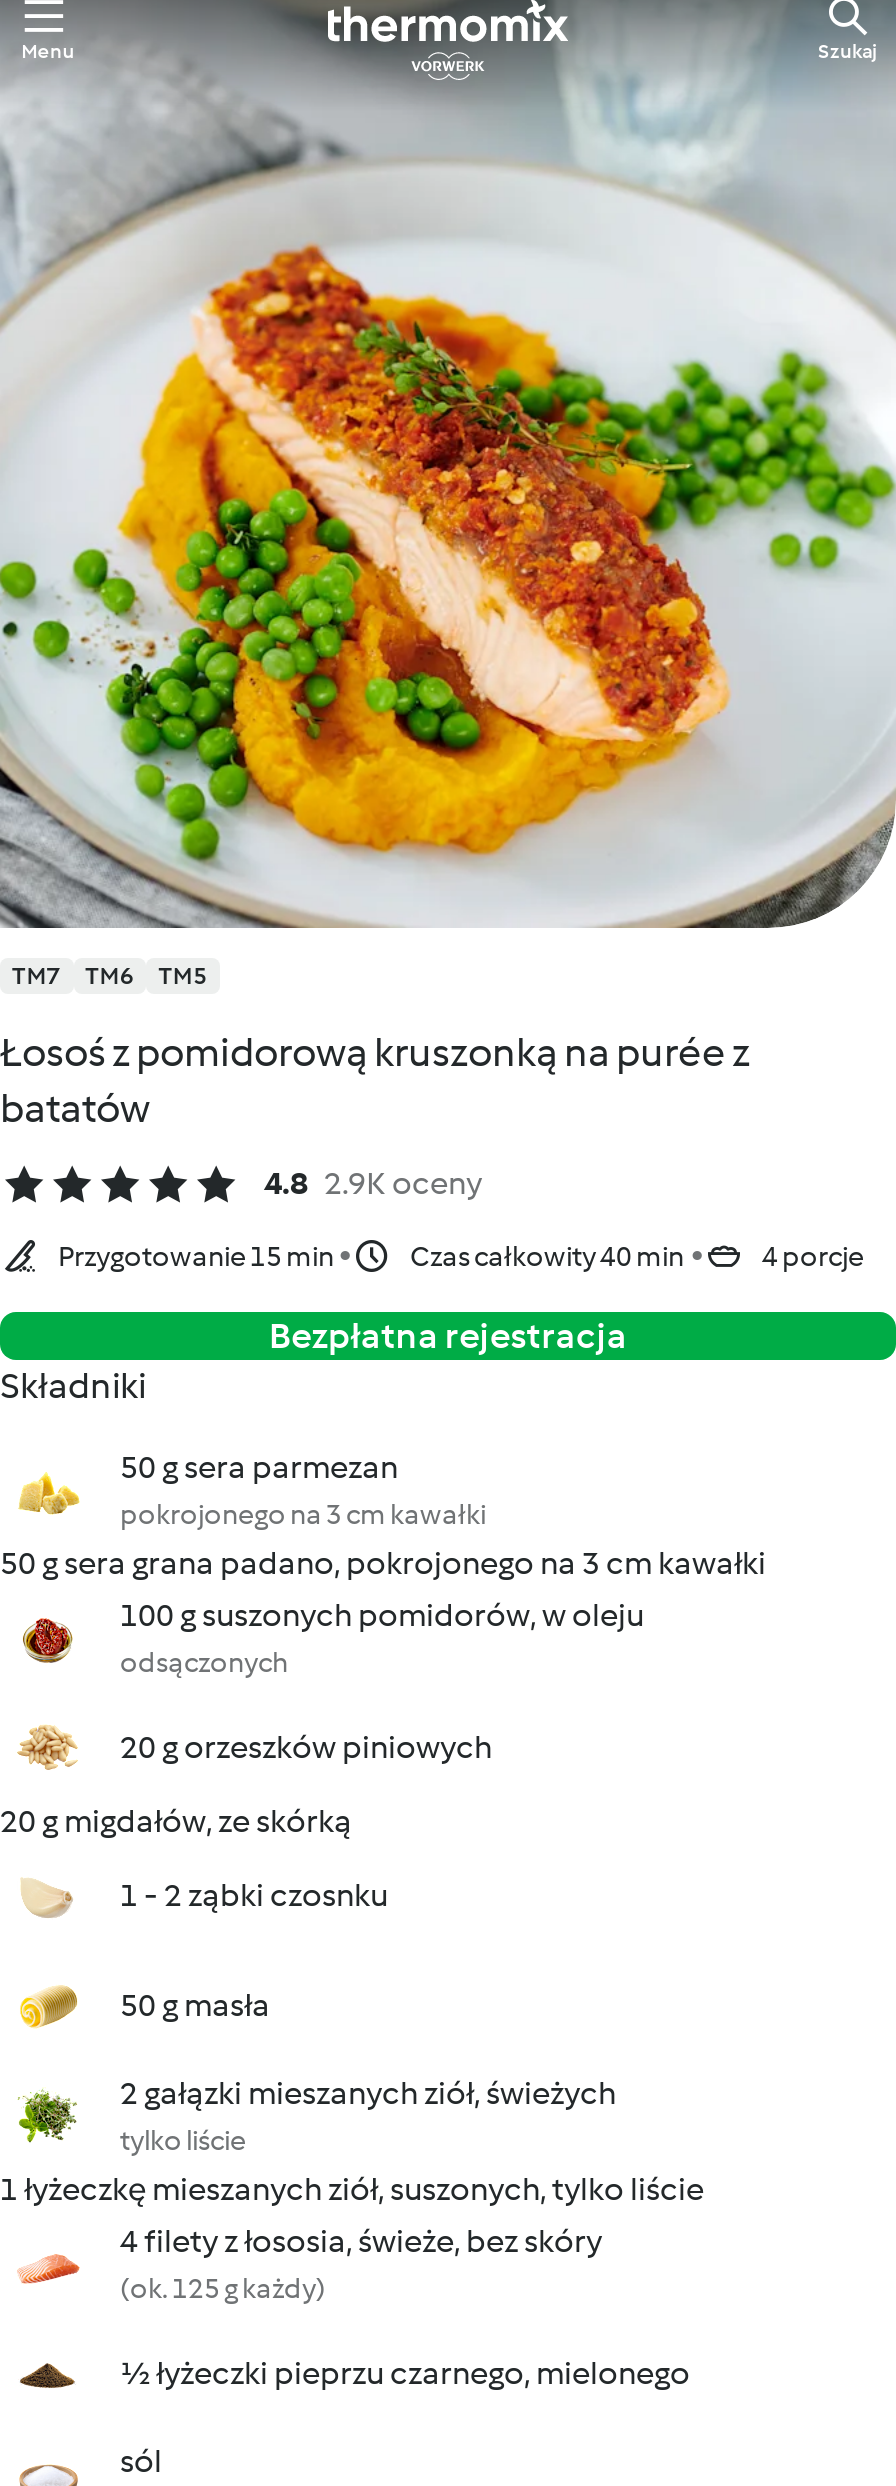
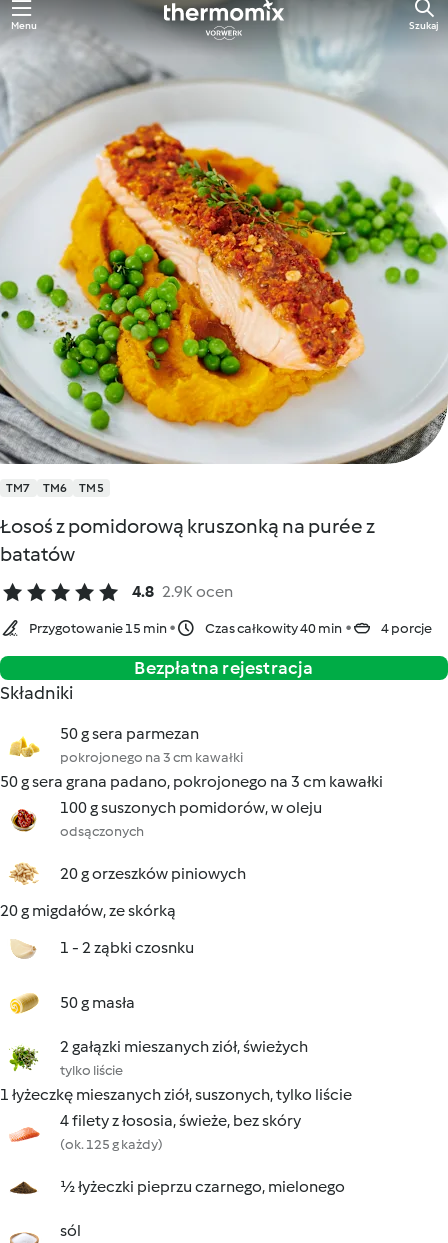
[264,1164,482,1202] 4.8 2.9K oceny -> [132,582,233,601] 4.8 2.9K ocen

